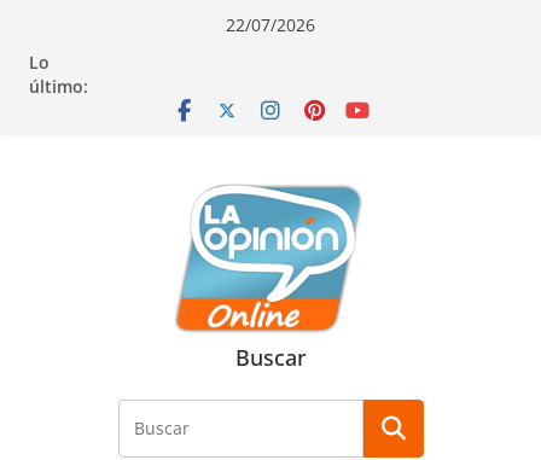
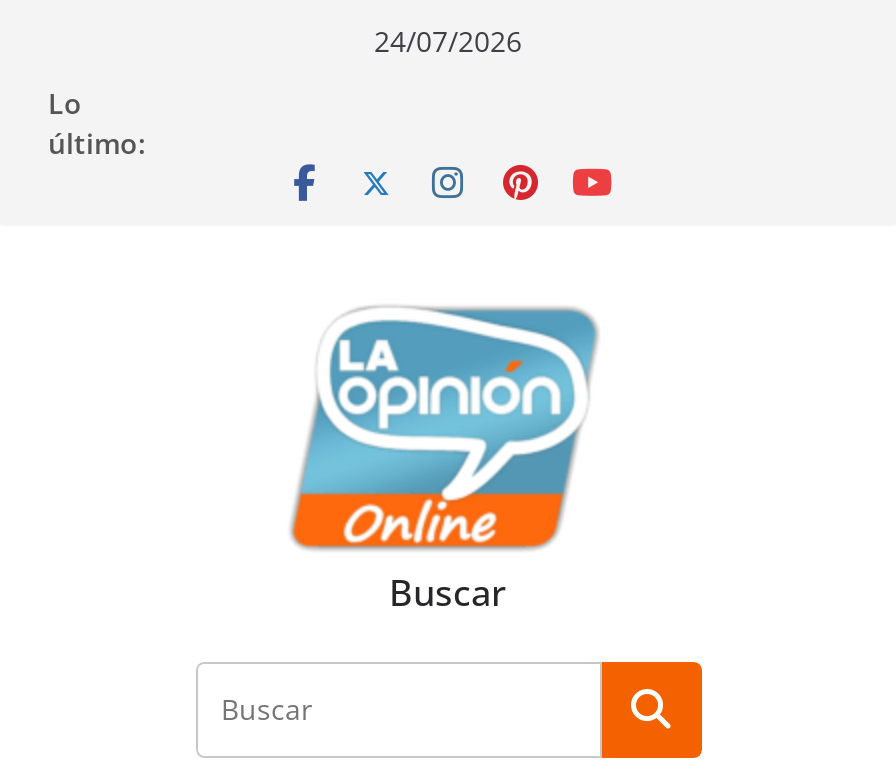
[226,13,315,36] 22/07/2026 -> [374,22,522,60] 24/07/2026

